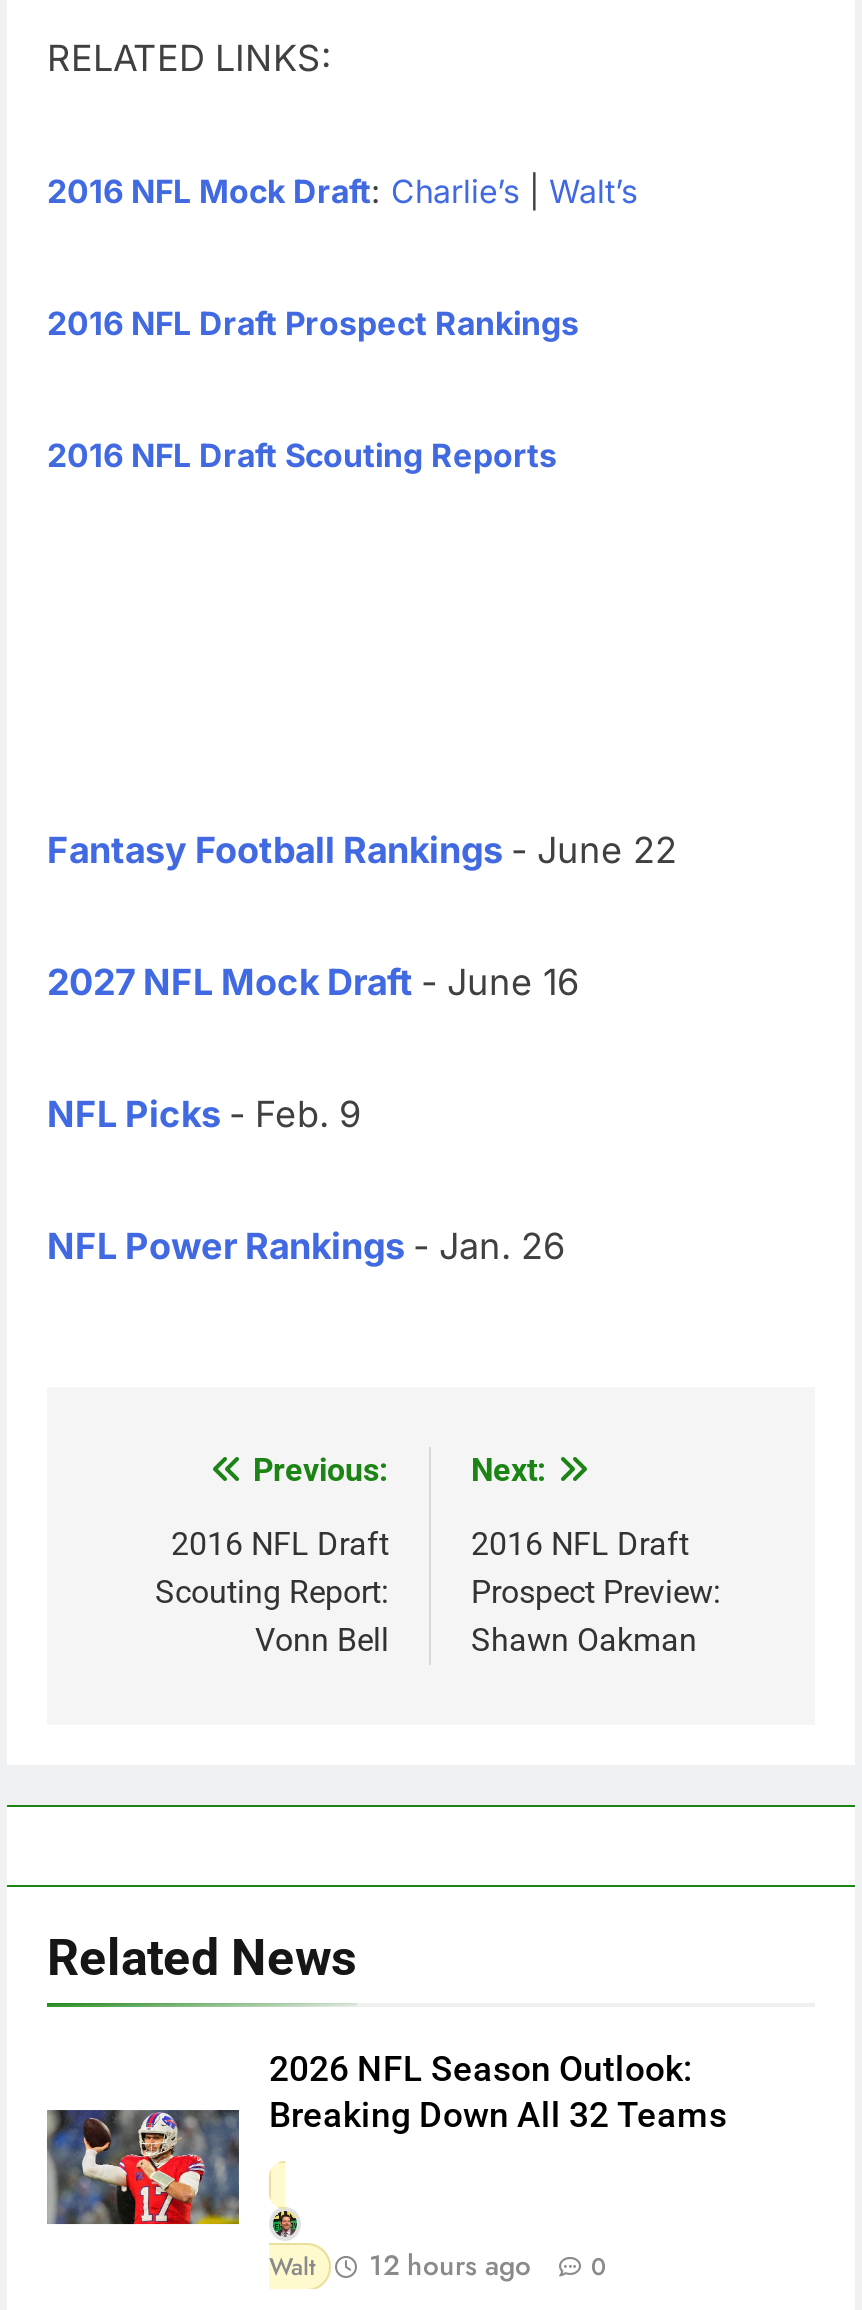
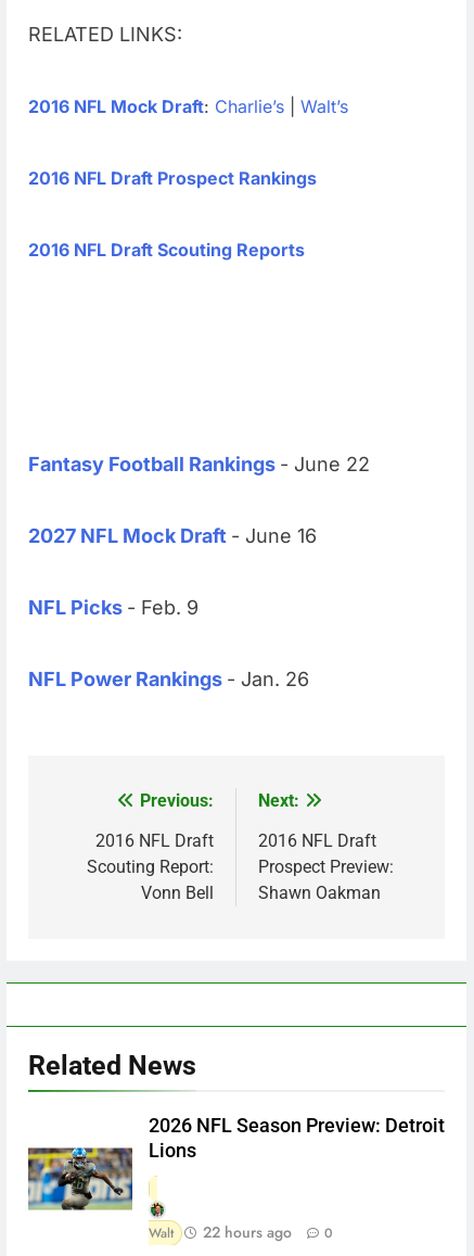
[45,2048,727,2227] [image] | 2026 NFL Season Outlook: | Breaking Down All 32 Teams -> [27,1114,445,1211] [image] | 2026 NFL Season Preview: Detroit | Lions
[269,2244,607,2284] Walt 12 hours ago 0 -> [149,1221,333,1243] Walt 22 hours ago 0

